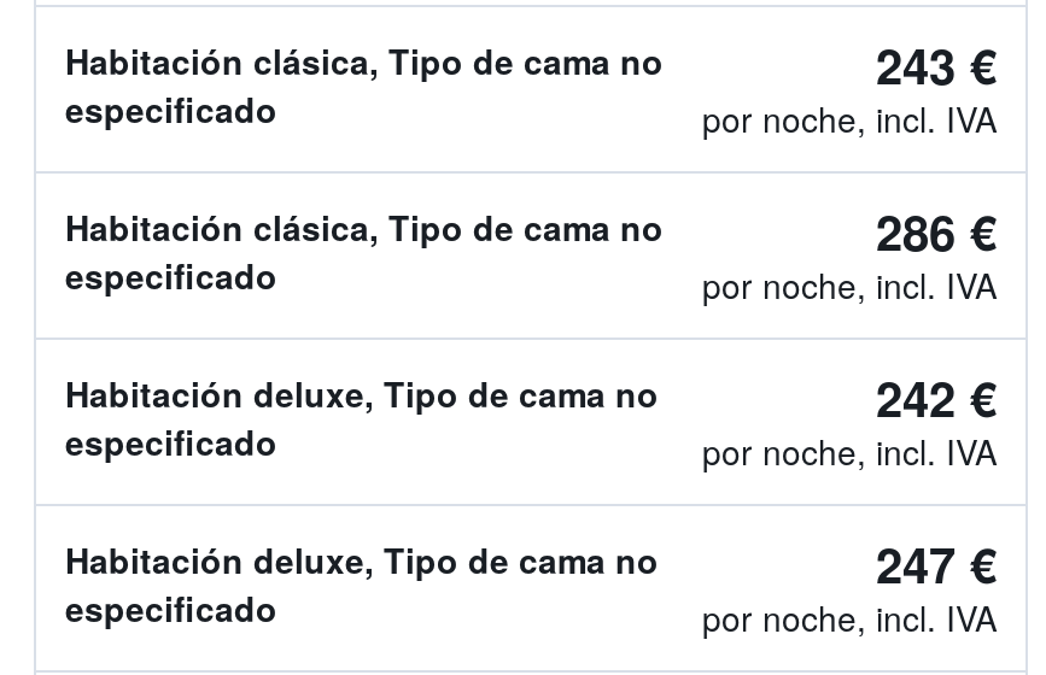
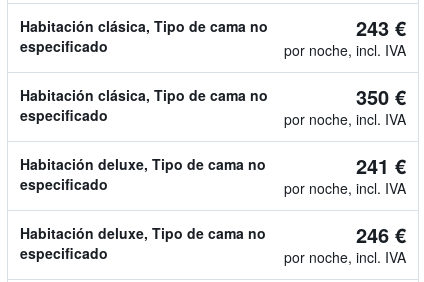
[876,195,997,265] 286 € -> [356,82,406,111] 350 €
[876,362,997,432] 242 € -> [356,151,406,180] 241 €
[876,528,997,598] 247 € -> [356,220,406,249] 246 €

